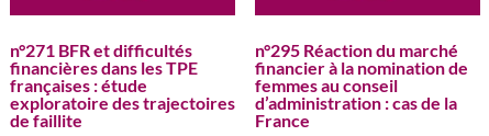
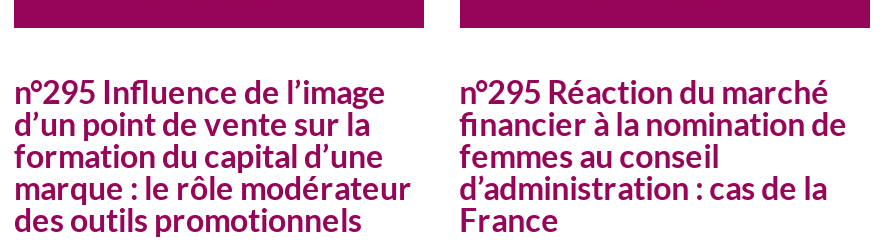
[10,40,235,131] n°271 BFR et difficultés | financières dans les TPE | françaises : étude | exploratoire des trajectoires | de faillite -> [14,73,412,239] n°295 Influence de l’image | d’un point de vente sur la | formation du capital d’une | marque : le rôle modérateur | des outils promotionnels

